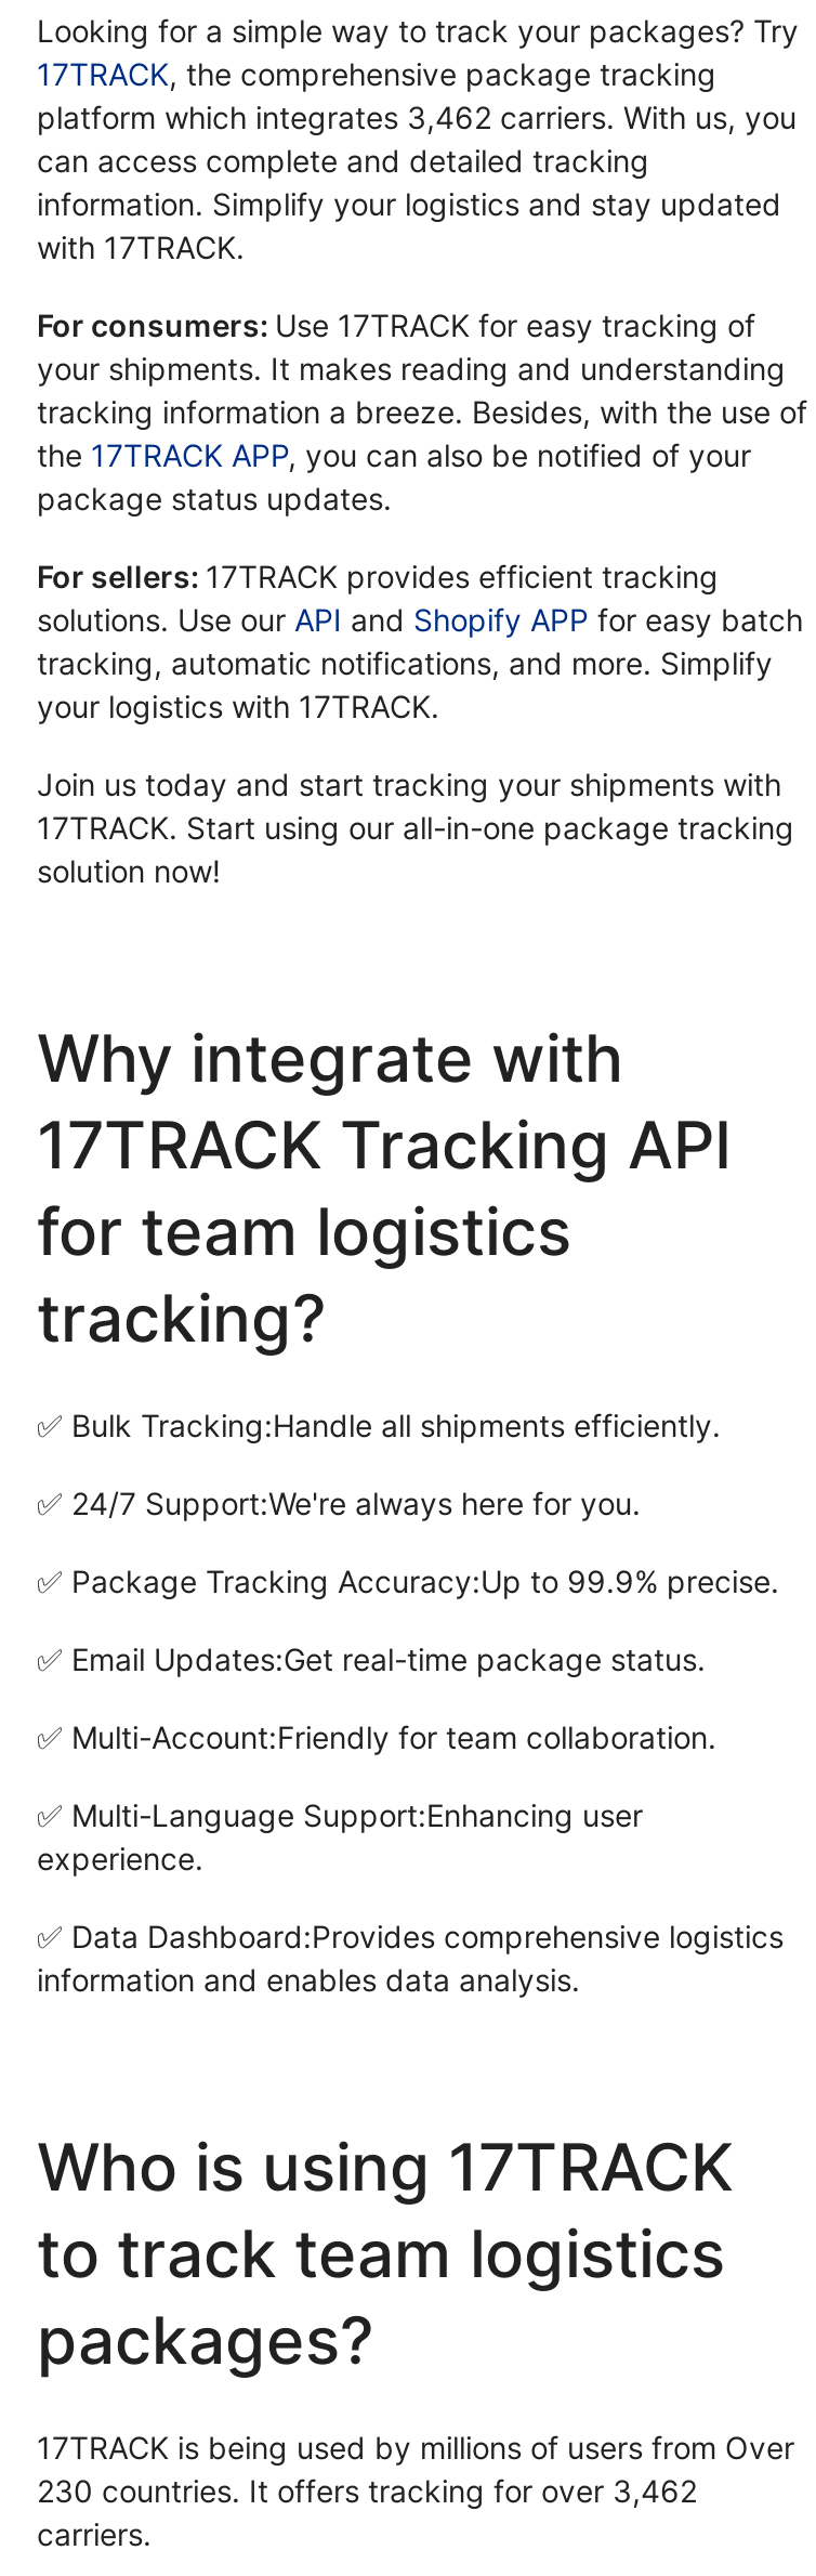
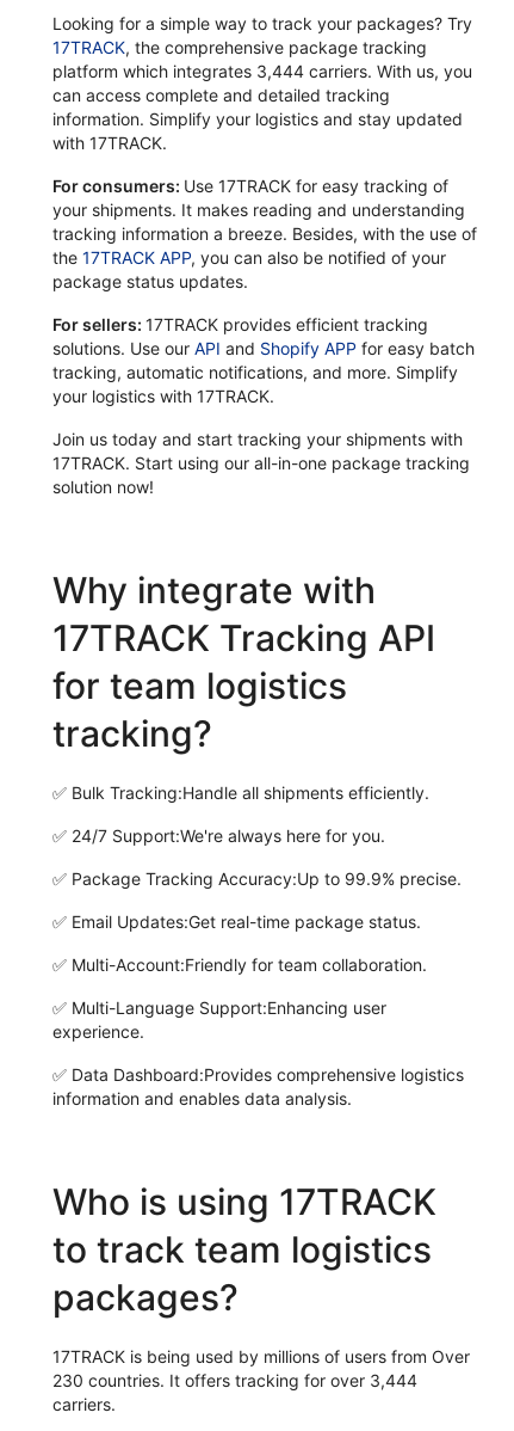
[37,99,797,136] platform which integrates 3,462 carriers. With us, you -> [52,61,472,82] platform which integrates 3,444 carriers. With us, you
[37,2473,697,2510] 230 countries. It offers tracking for over 3,462 -> [52,1371,417,1391] 230 countries. It offers tracking for over 3,444

